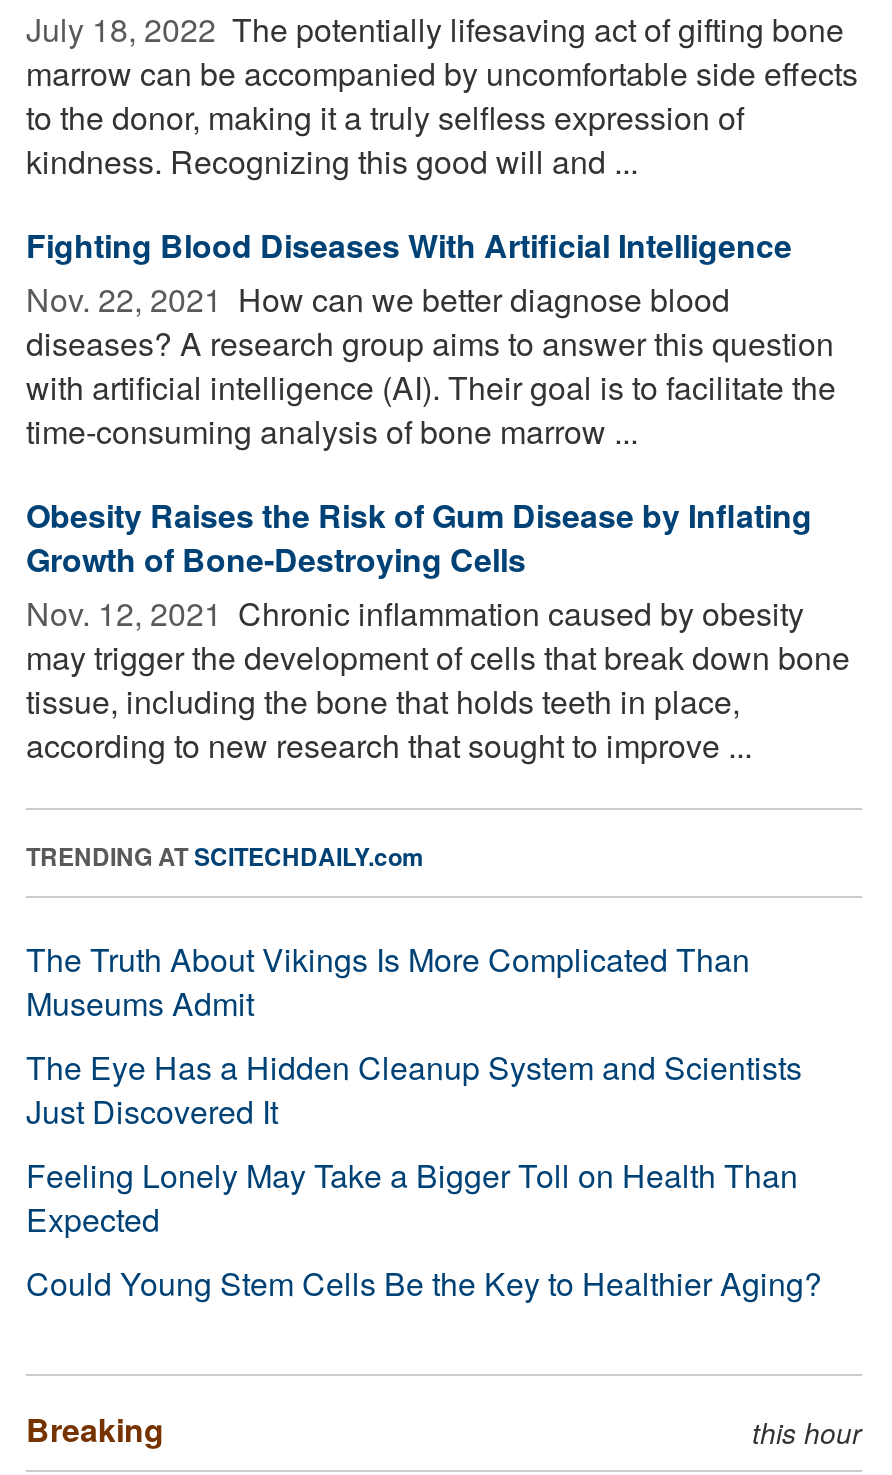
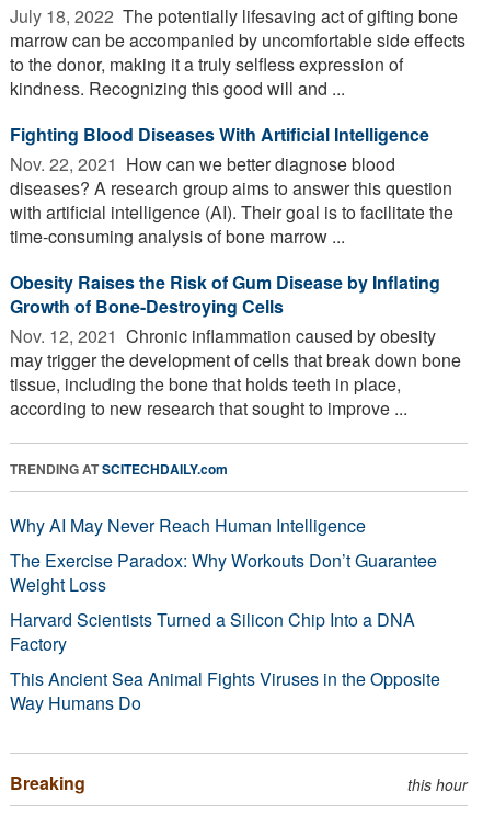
[26,936,822,1306] The Truth About Vikings Is More Complicated Than | Museums Admit | The Eye Has a Hidden Cleanup System and Scientists | Just Discovered It | Feeling Lonely May Take a Bigger Toll on Health Than | Expected | Could Young Stem Cells Be the Key to Healthier Aging? -> [10,512,440,715] Why AI May Never Reach Human Intelligence | The Exercise Paradox: Why Workouts Don’t Guarantee | Weight Loss | Harvard Scientists Turned a Silicon Chip Into a DNA | Factory | This Ancient Sea Animal Fights Viruses in the Opposite | Way Humans Do

